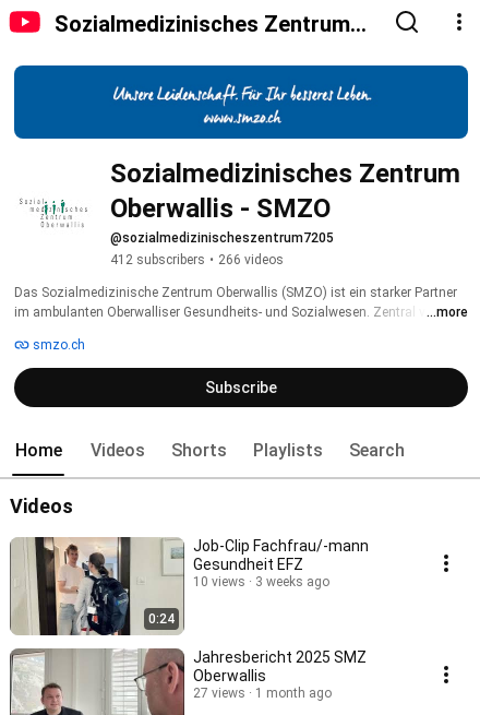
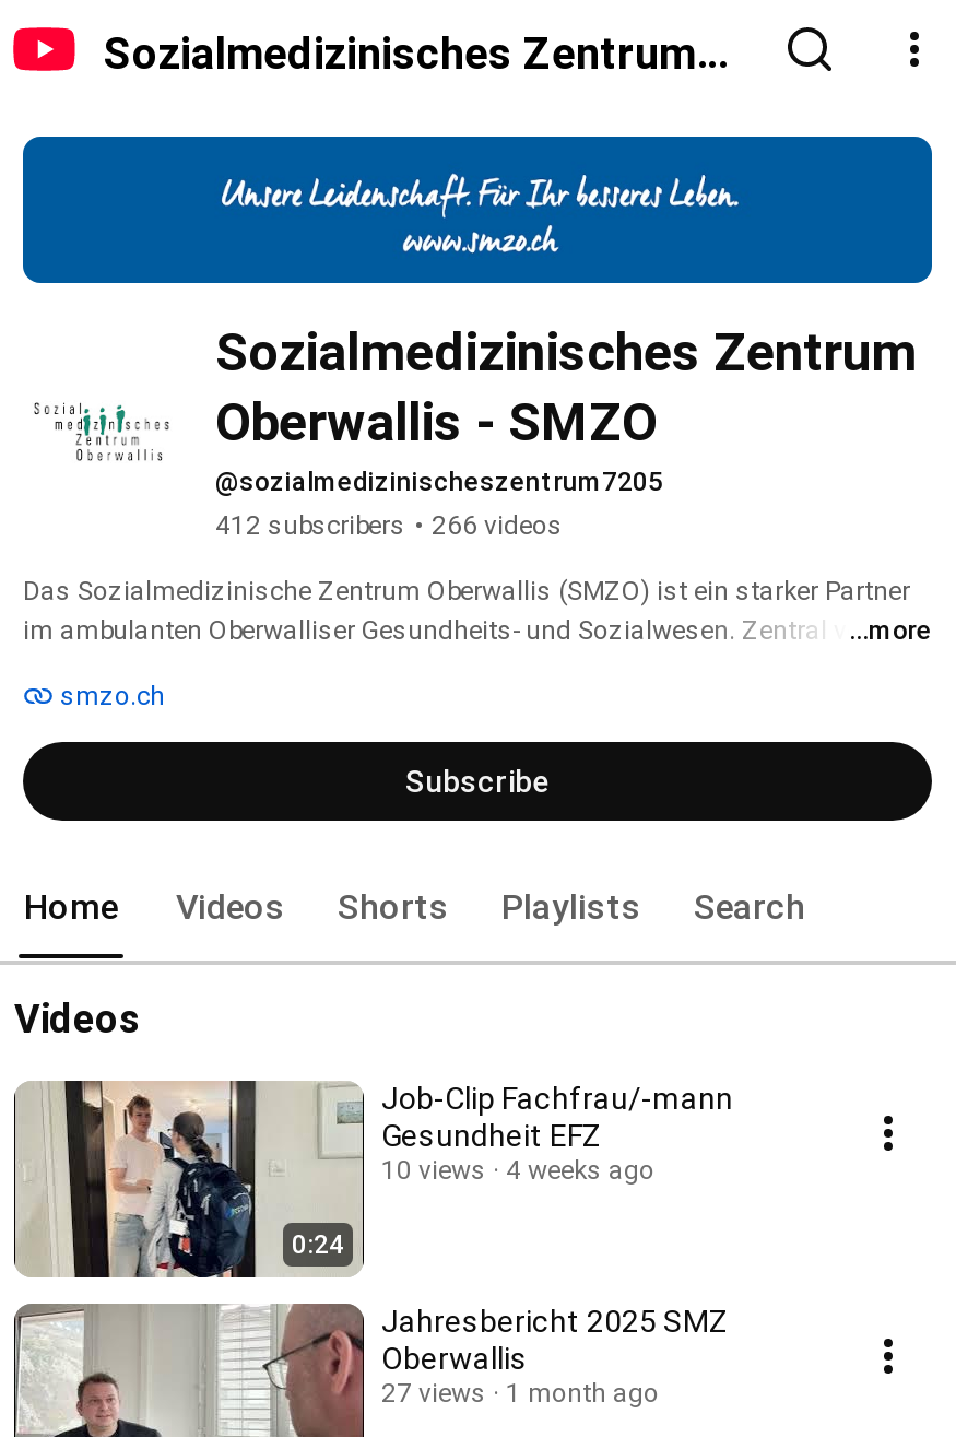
[193,574,329,589] 10 views 3 weeks ago -> [381,1155,654,1186] 10 views 4 weeks ago

